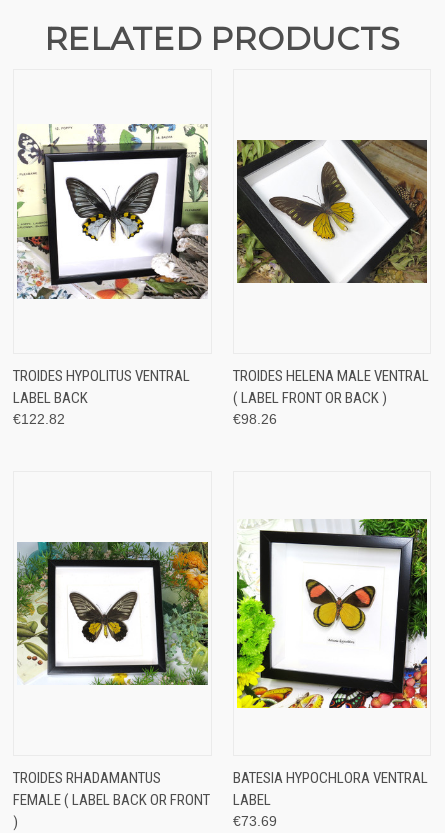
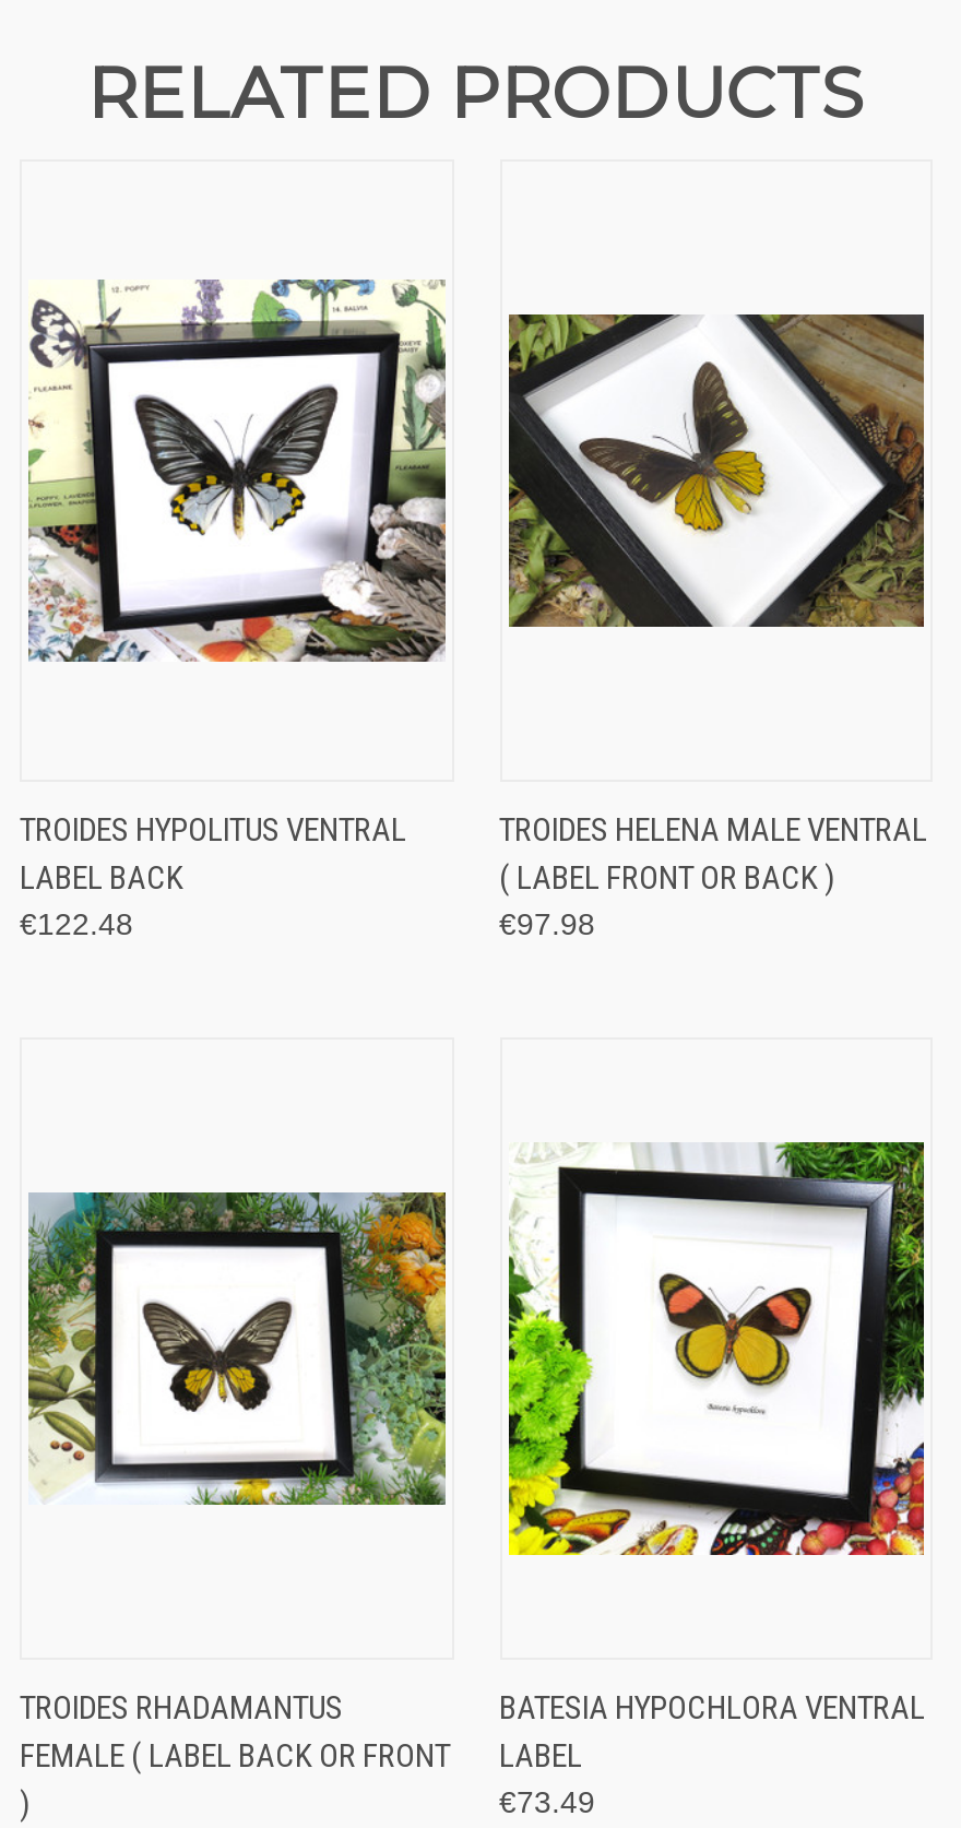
[13,411,65,427] €122.82 -> [20,906,133,941] €122.48
[232,411,276,427] €98.26 -> [499,906,595,941] €97.98
[232,813,276,829] €73.69 -> [499,1784,595,1819] €73.49

